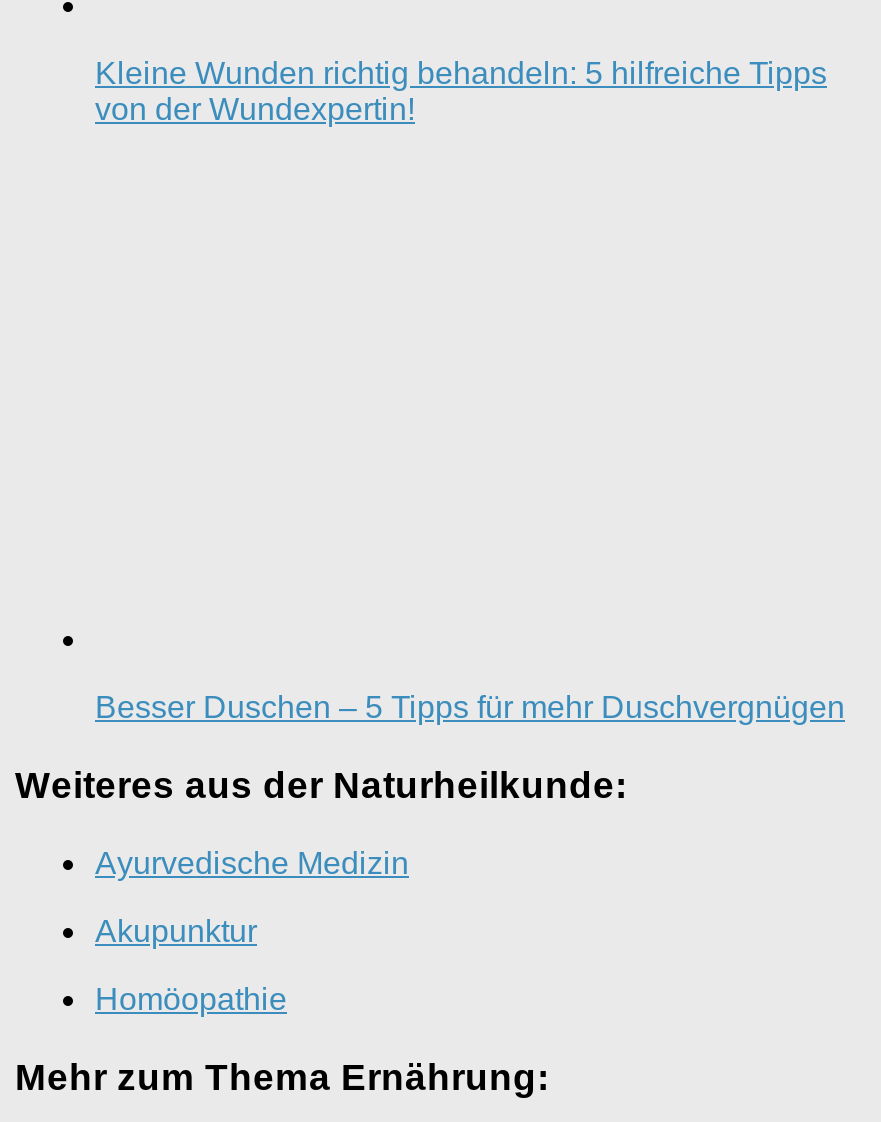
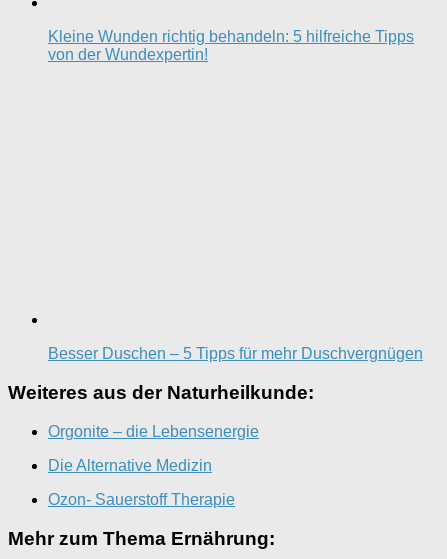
[95,846,409,880] Ayurvedische Medizin -> [48,423,259,440] Orgonite – die Lebensenergie
[95,914,257,948] Akupunktur -> [48,457,212,474] Die Alternative Medizin
[95,982,287,1016] Homöopathie -> [48,491,235,508] Ozon- Sauerstoff Therapie

